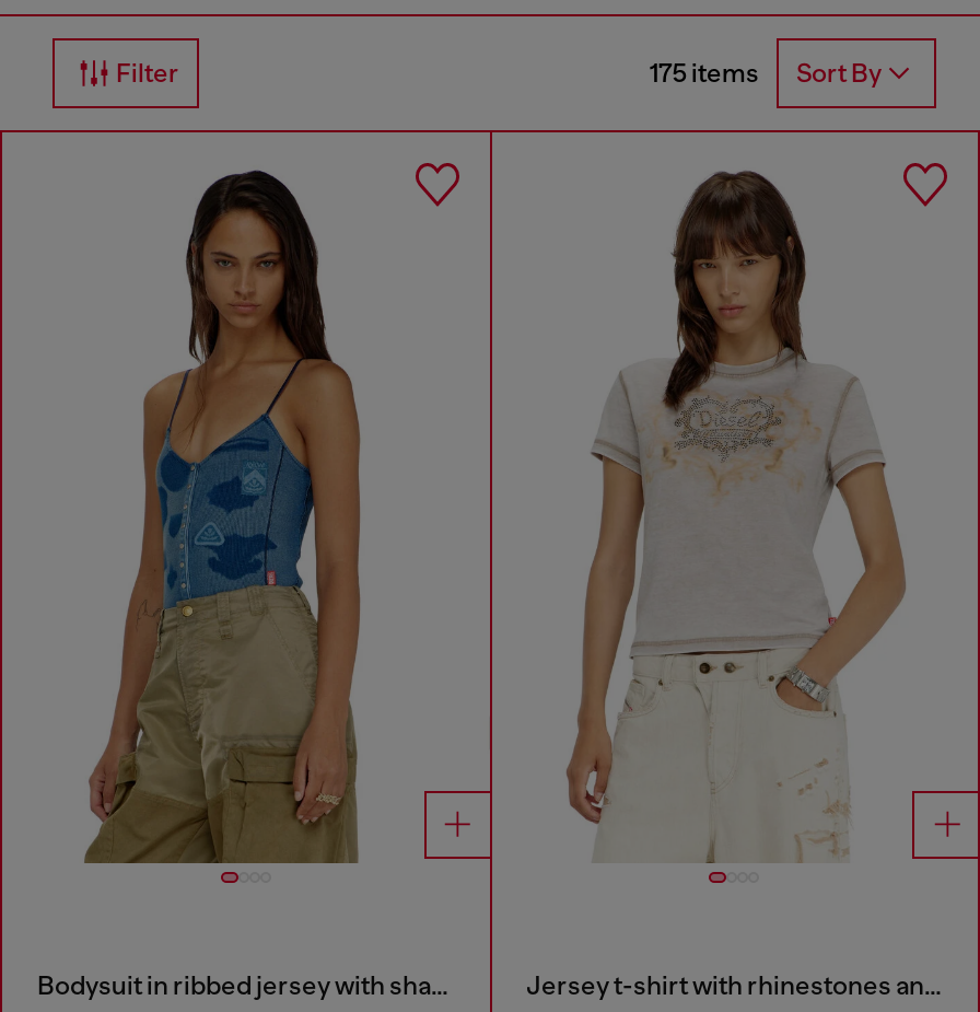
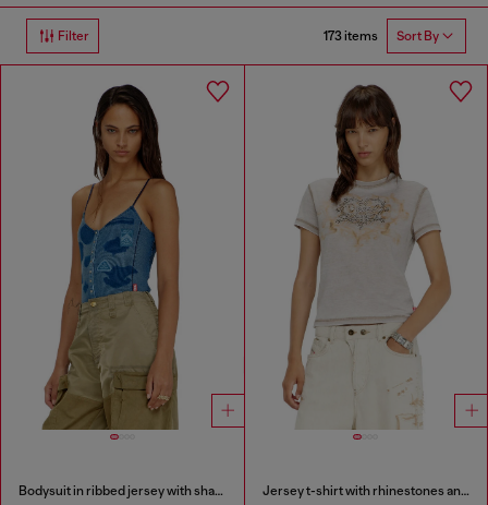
[650,58,882,89] 175 items Sort By -> [324,28,439,44] 173 items Sort By

